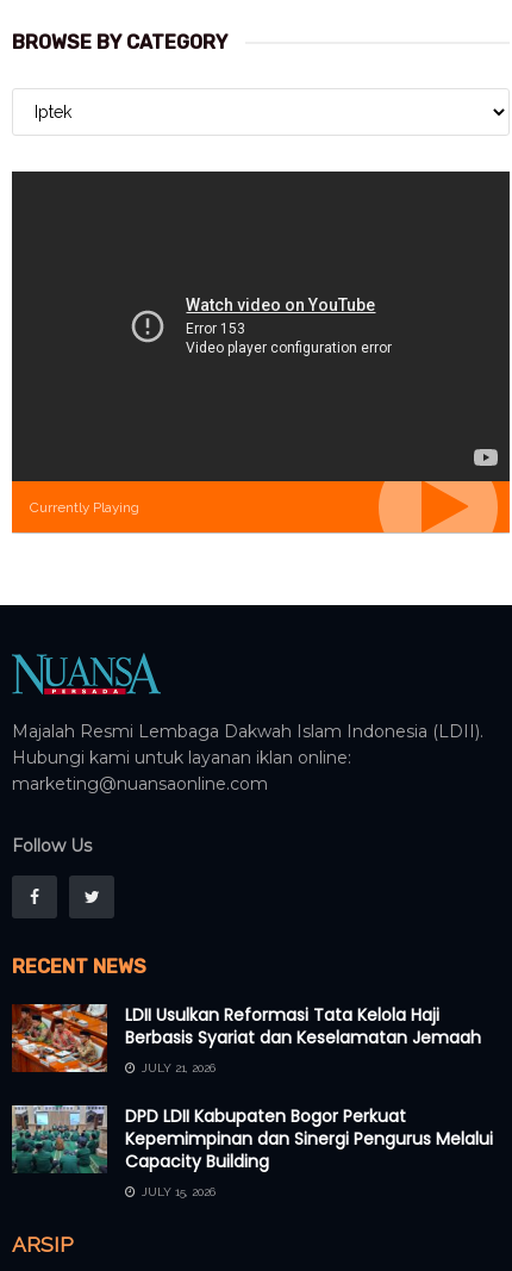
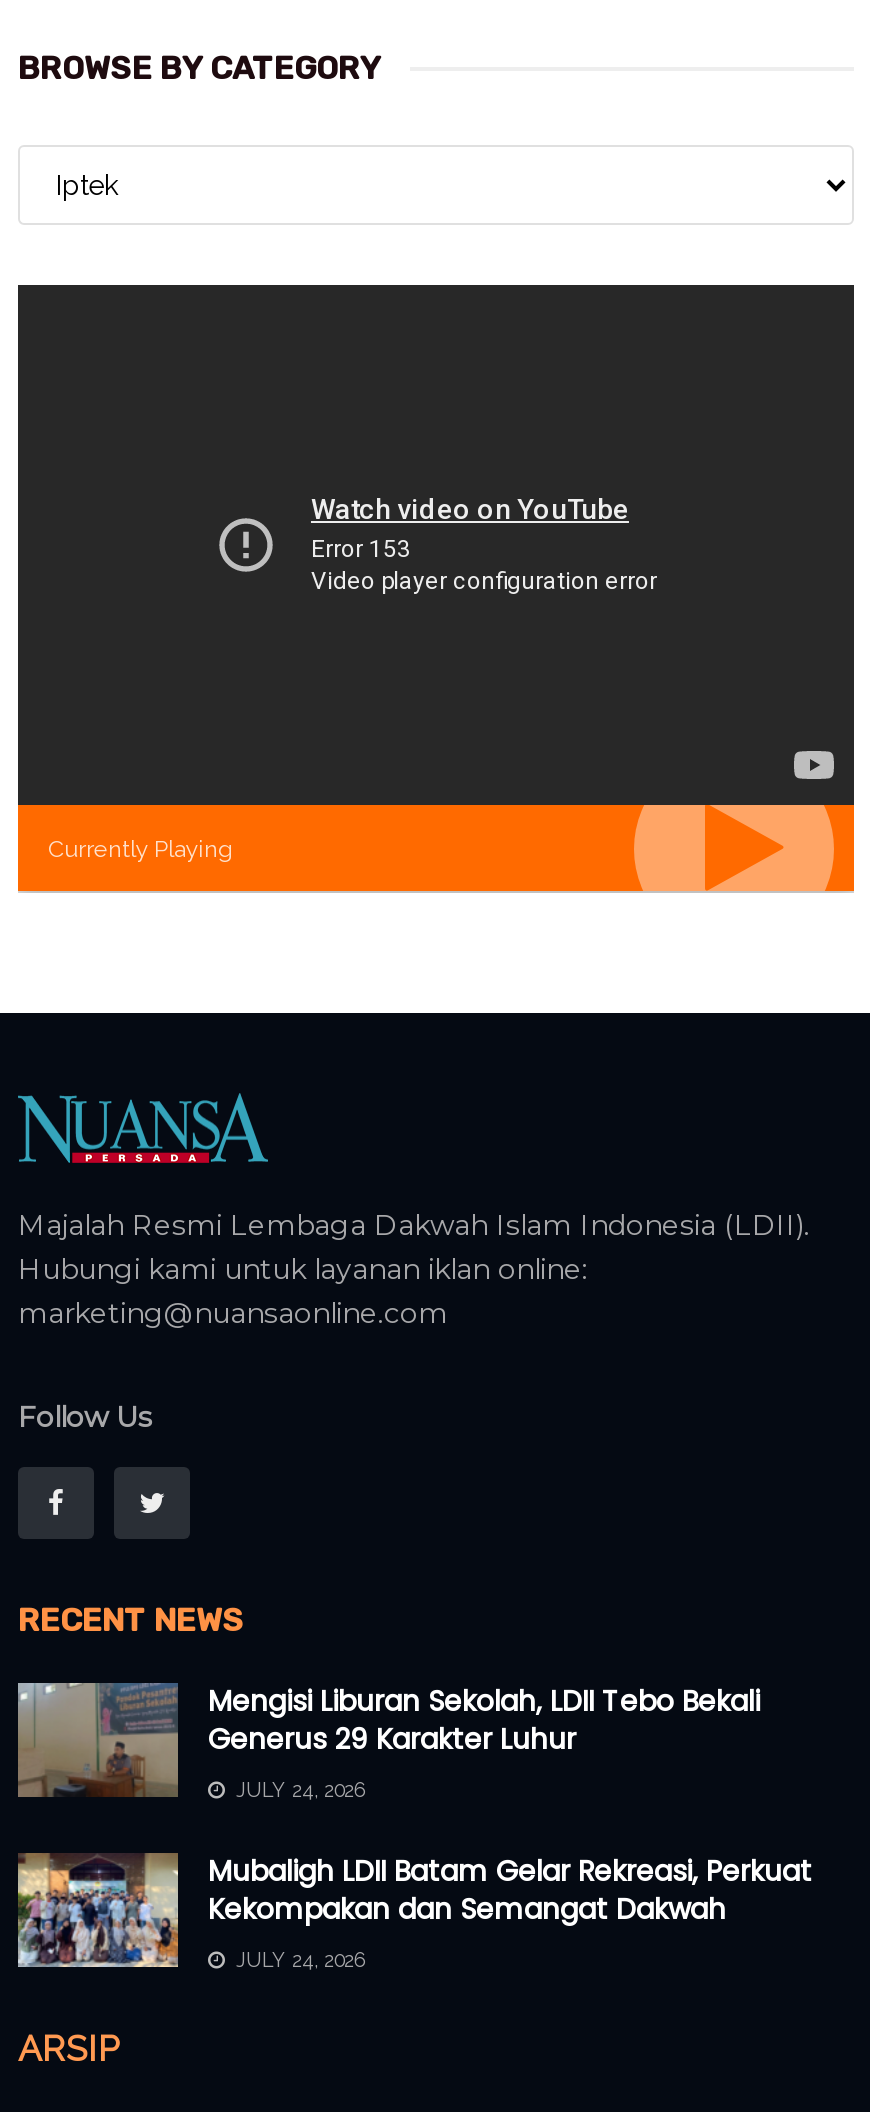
[12,1003,481,1073] [image] | LDII Usulkan Reformasi Tata Kelola Haji | Berbasis Syariat dan Keselamatan Jemaah -> [16,1681,760,1797] [image] | Mengisi Liburan Sekolah, LDII Tebo Bekali | Generus 29 Karakter Luhur
[138,1061,216,1074] JULY 21, 2026 -> [230,1779,364,1801] JULY 24, 2026
[12,1104,493,1173] [image] | DPD LDII Kabupaten Bogor Perkuat | Kepemimpinan dan Sinergi Pengurus Melalui | Capacity Building -> [16,1851,812,1969] [image] | Mubaligh LDII Batam Gelar Rekreasi, Perkuat | Kekompakan dan Semangat Dakwah
[138,1185,216,1198] JULY 15, 2026 -> [230,1949,364,1971] JULY 24, 2026

